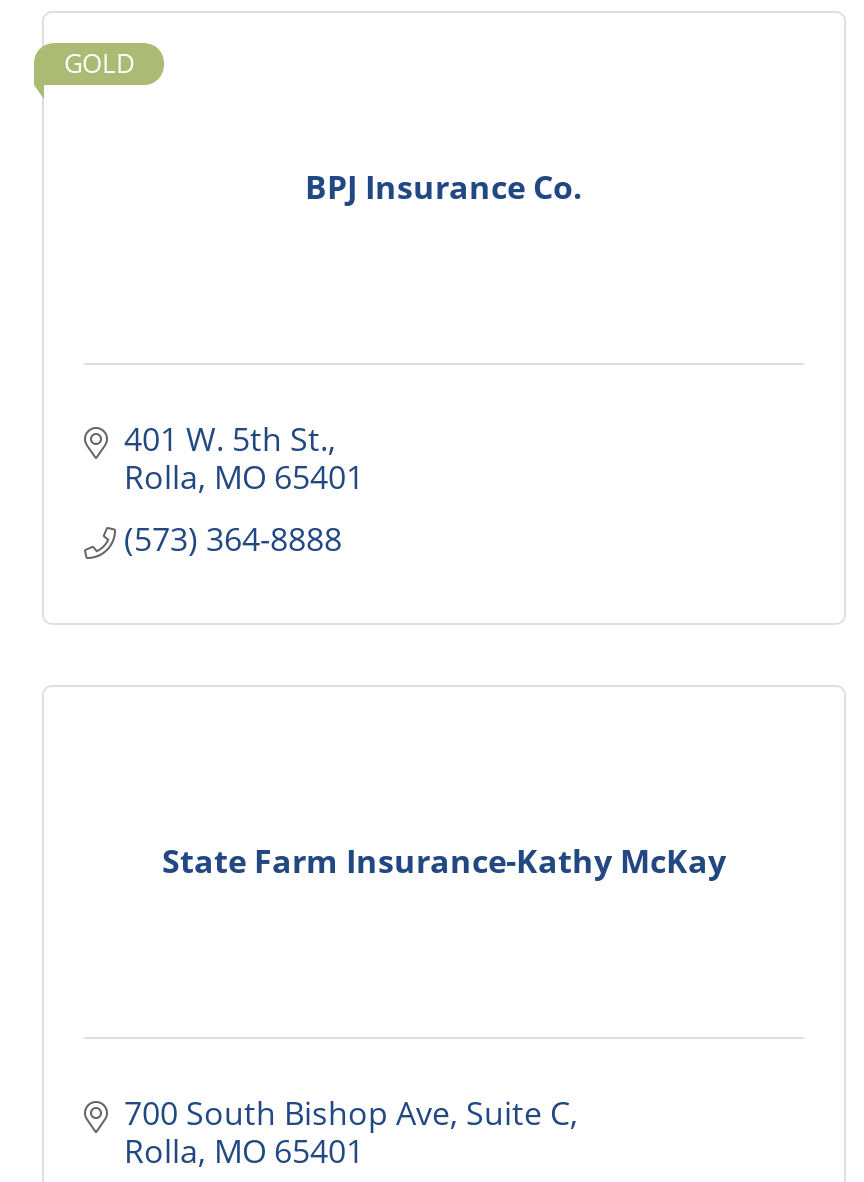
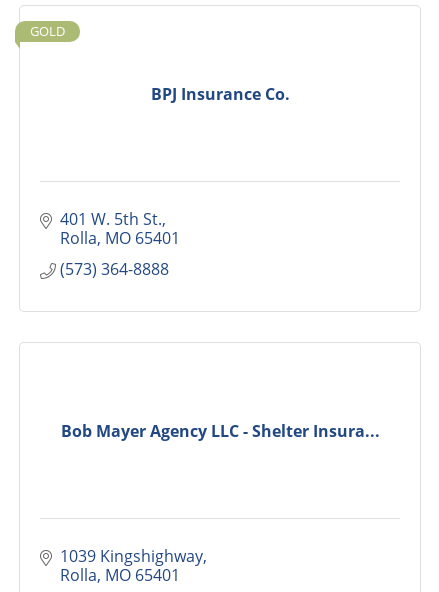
[162,839,726,883] State Farm Insurance-Kathy McKay -> [60,419,379,441] Bob Mayer Agency LLC - Shelter Insura...
[124,1090,570,1134] 700 South Bishop Ave Suite C -> [60,545,203,567] 1039 Kingshighway

